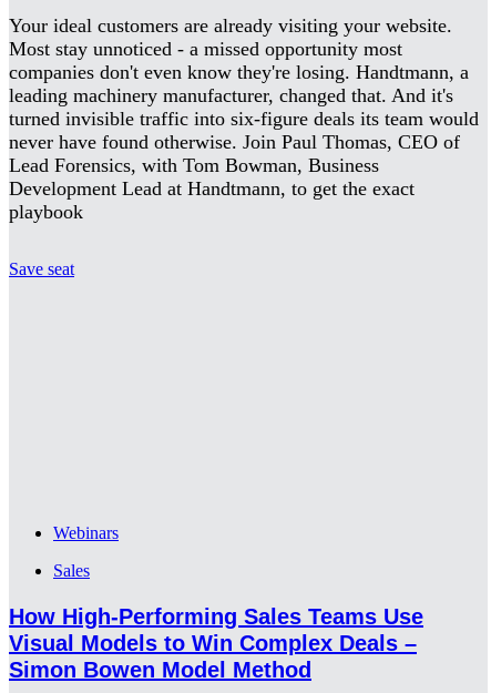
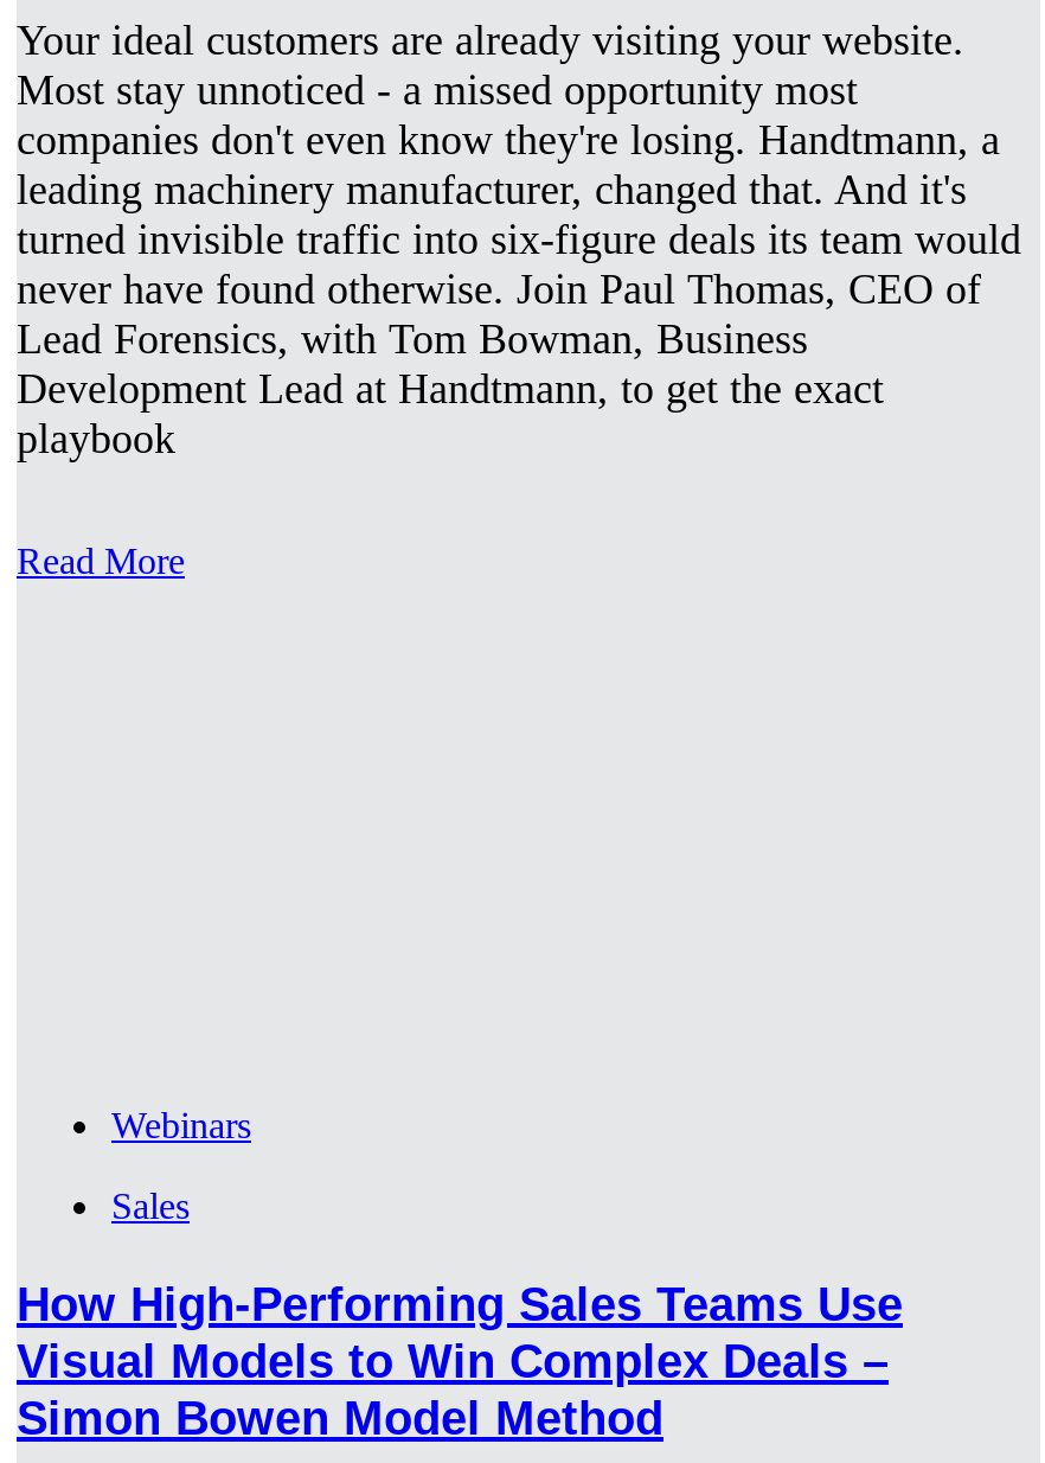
[9,259,74,278] Save seat -> [17,541,185,581] Read More

